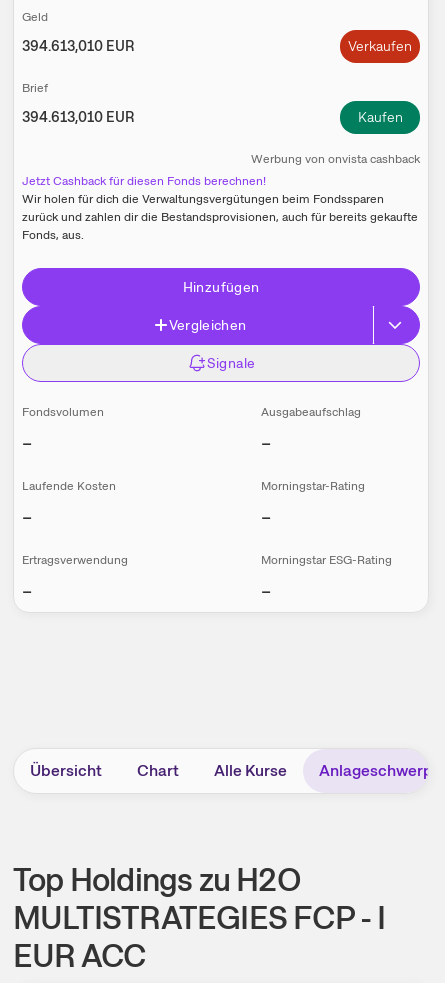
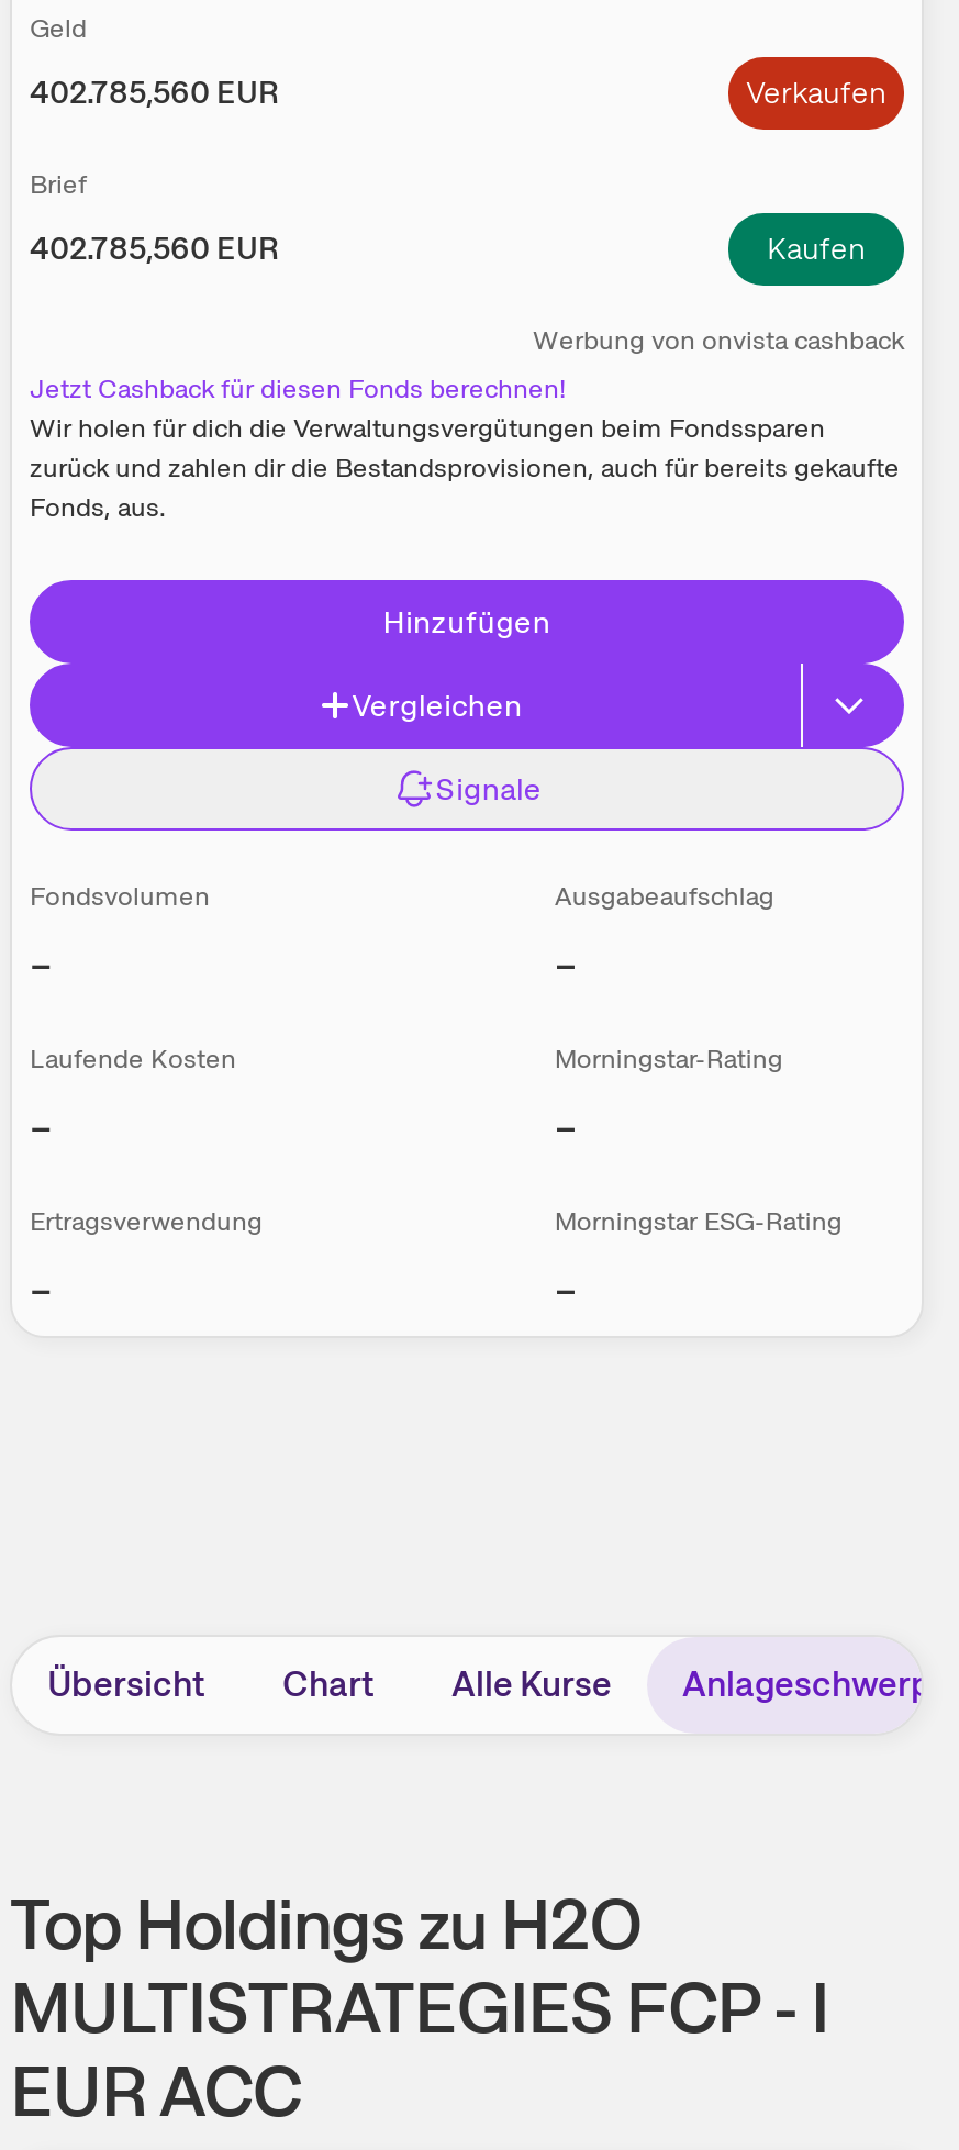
[22,37,134,55] 394.613,010 EUR -> [30,73,278,112] 402.785,560 EUR
[22,108,134,126] 394.613,010 EUR -> [30,229,278,269] 402.785,560 EUR

